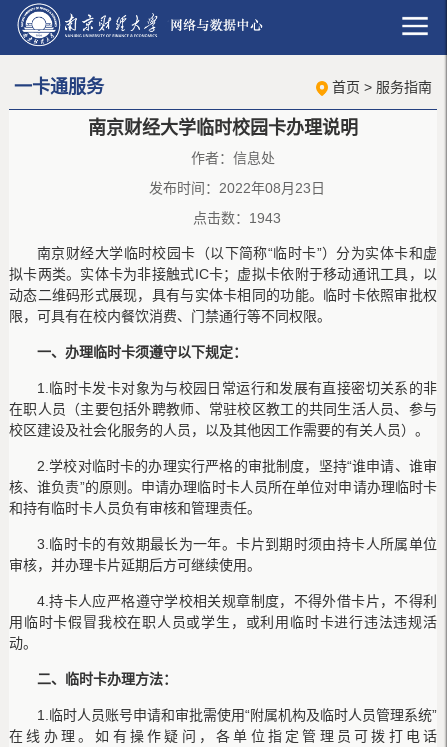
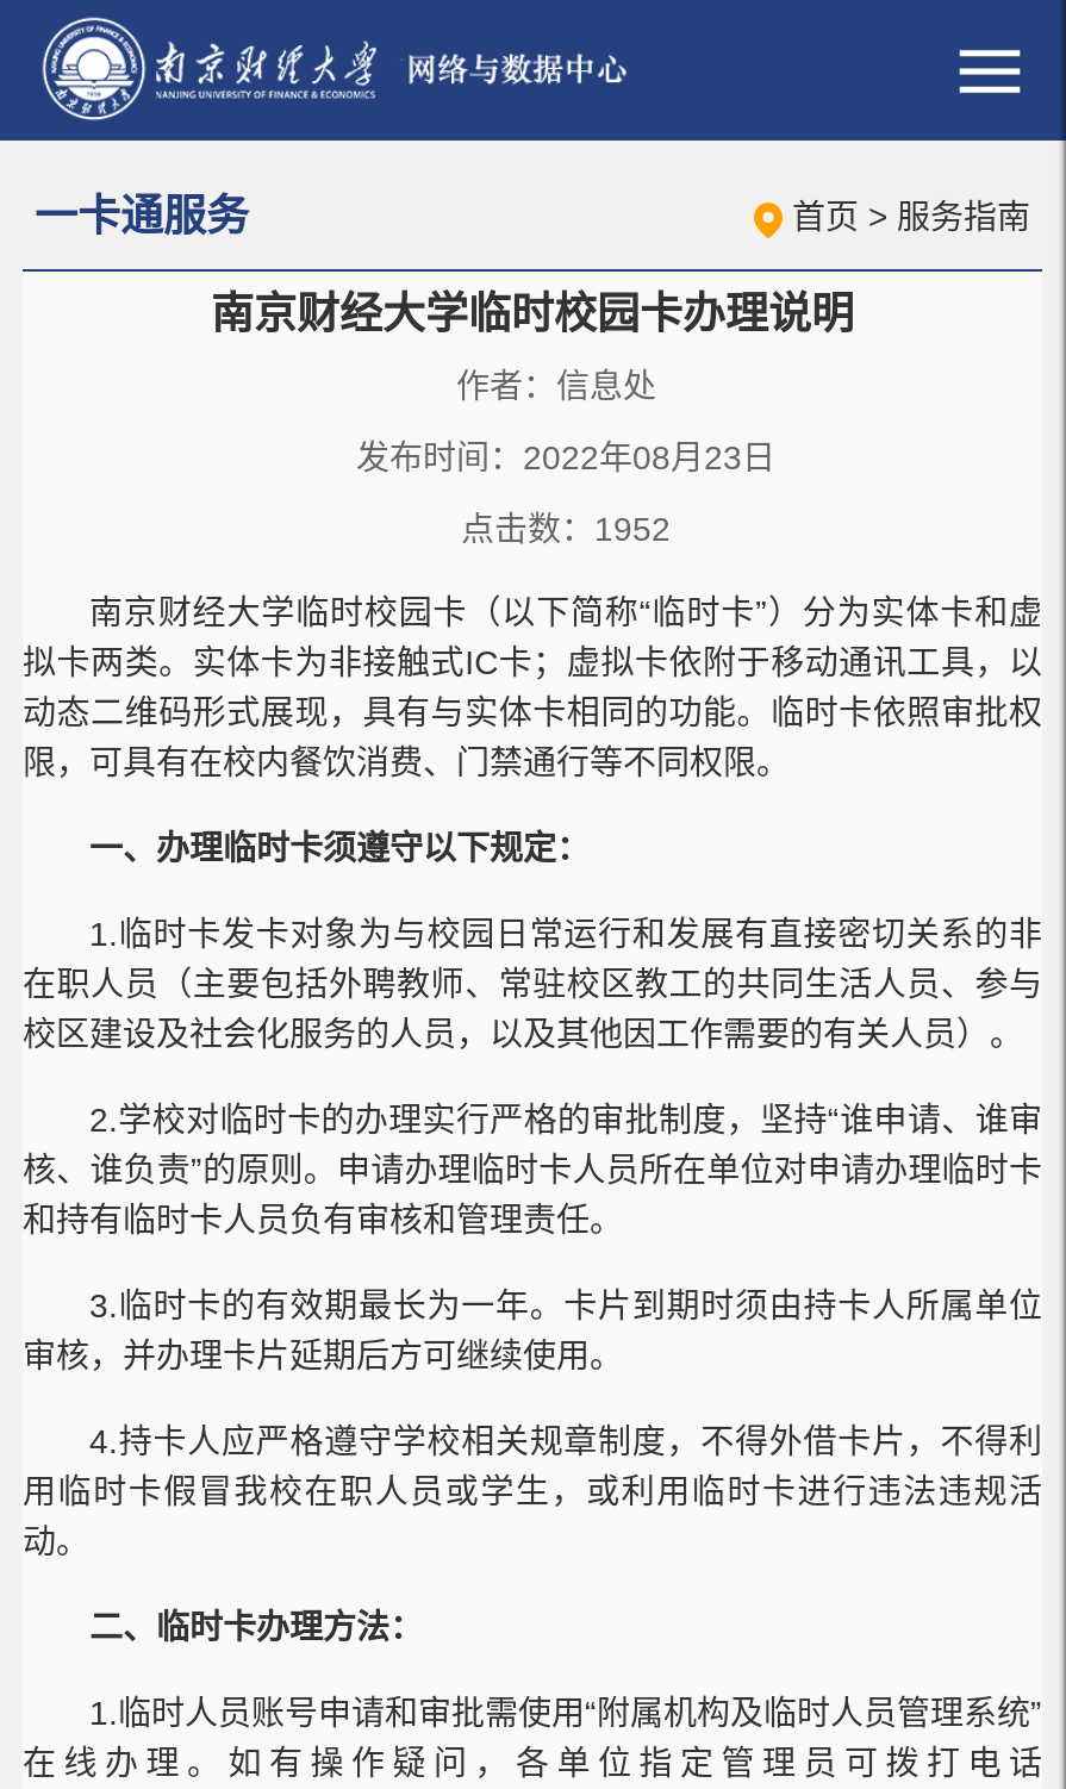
[193,210,281,226] 点击数：1943 -> [461,510,671,548] 点击数：1952

